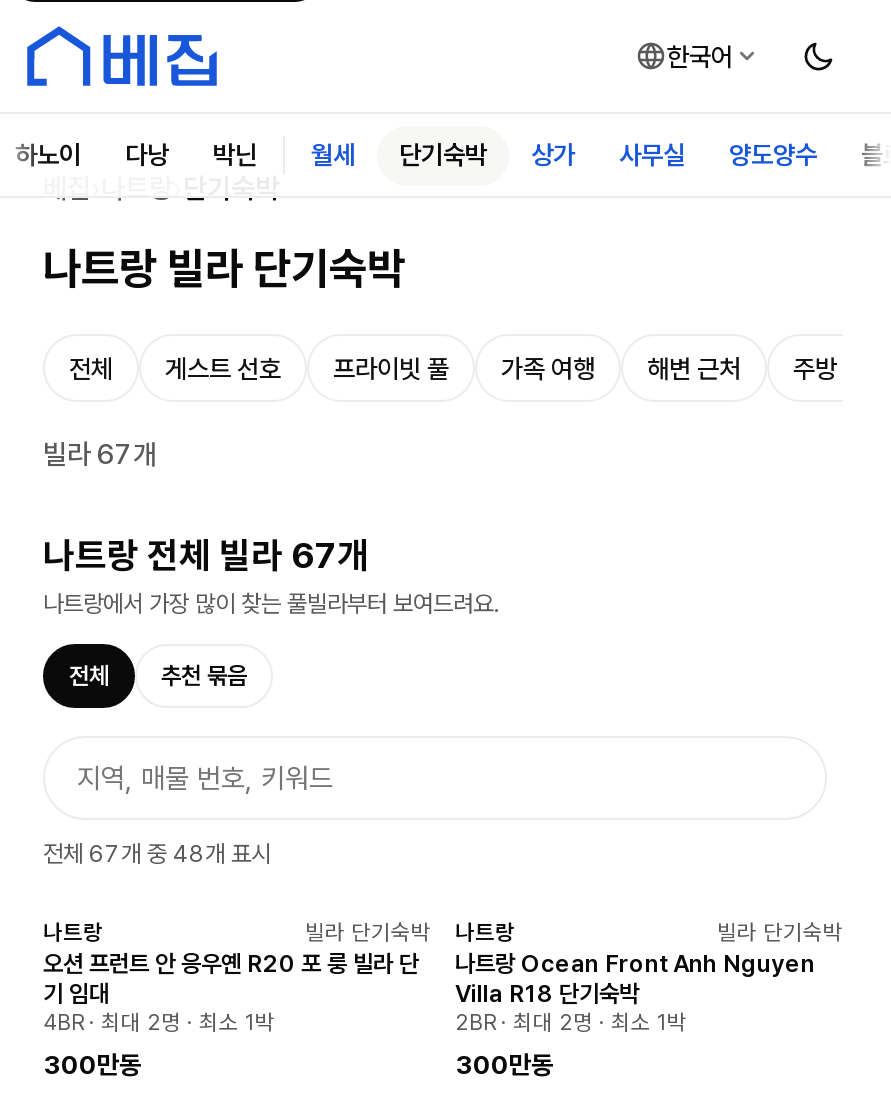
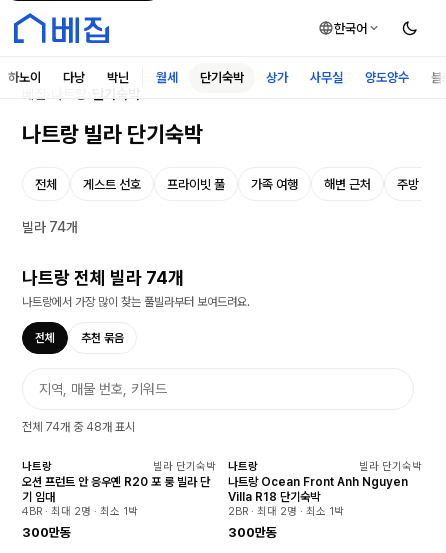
[43,438,157,470] 빌라 67개 -> [22,219,78,235] 빌라 74개
[43,534,369,576] 나트랑 전체 빌라 67개 -> [22,267,184,288] 나트랑 전체 빌라 74개
[43,840,271,868] 전체 67개 중 48개 표시 -> [22,420,135,434] 전체 74개 중 48개 표시

